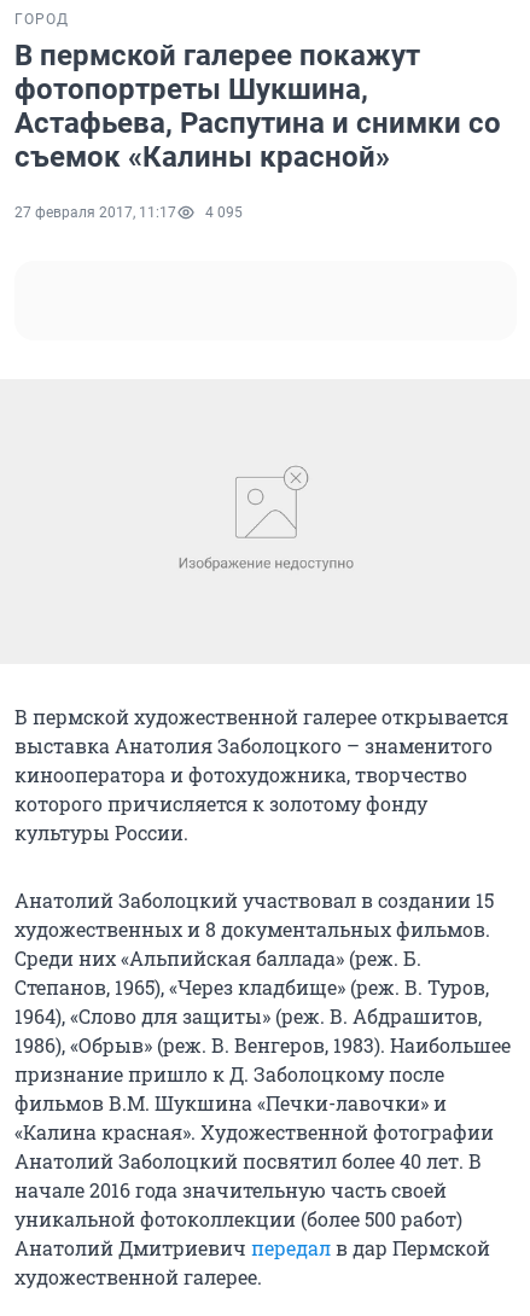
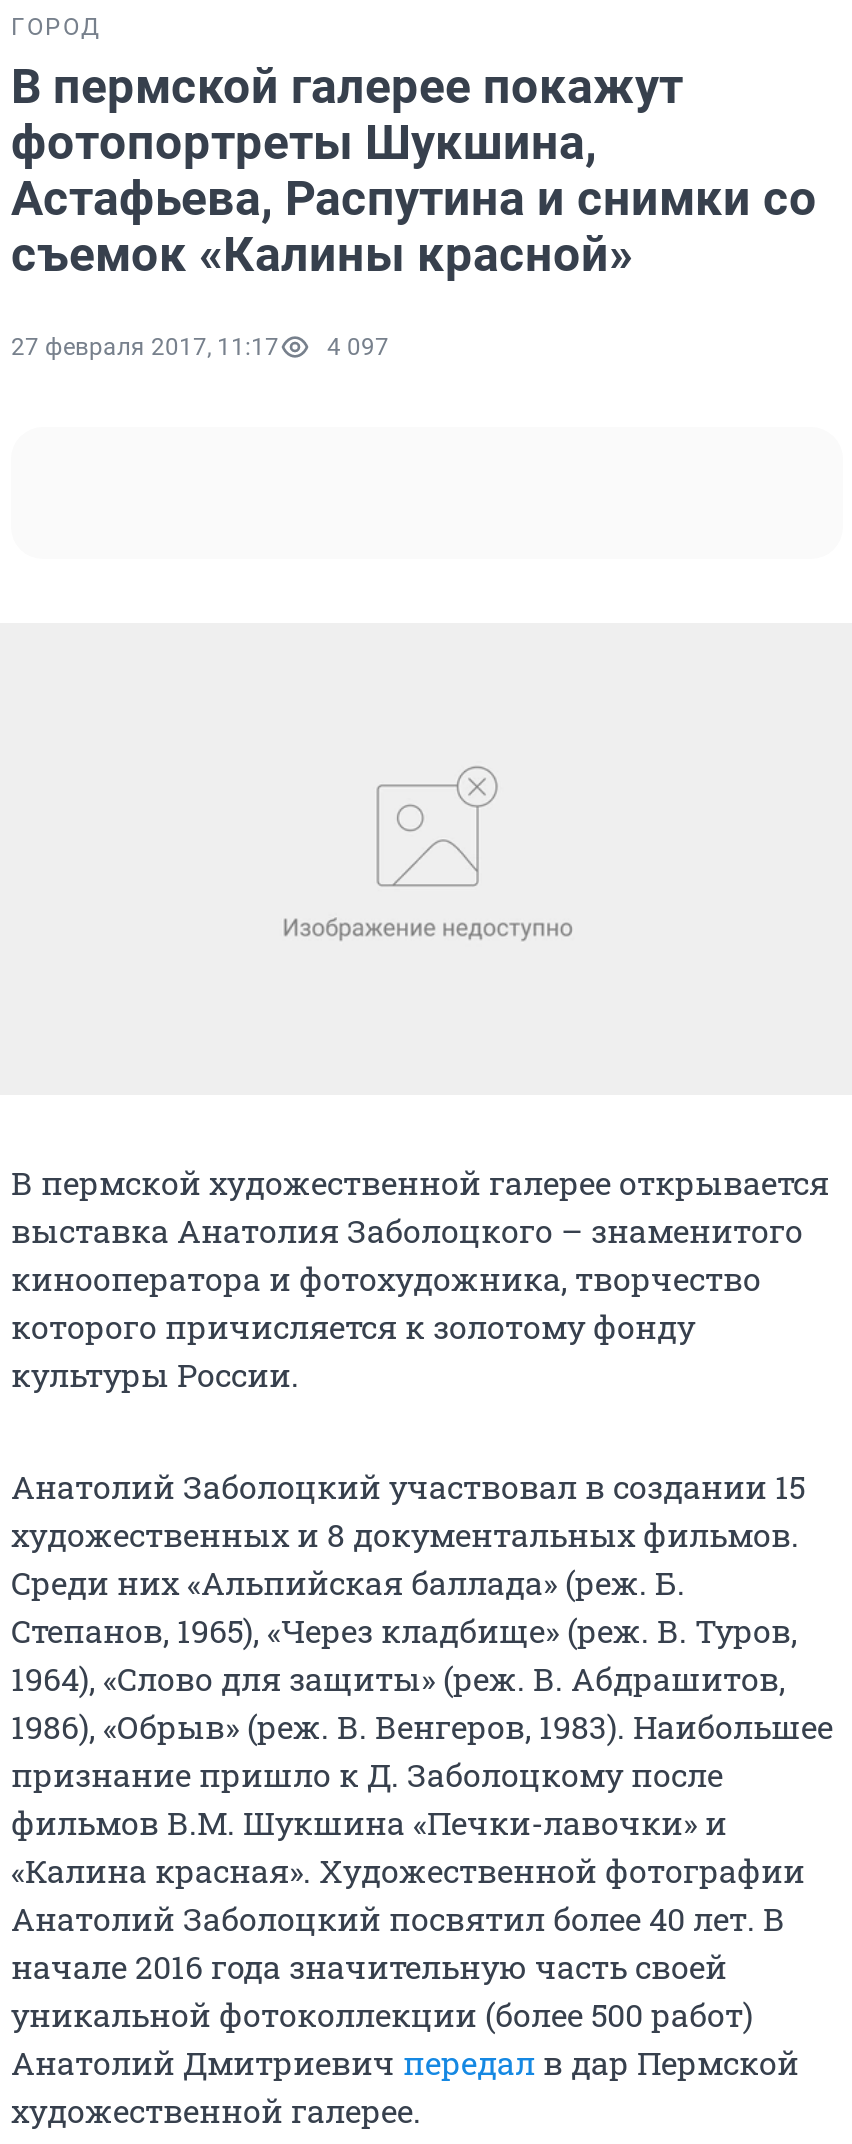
[14,204,243,221] 27 февраля 2017, 11:17 4 095 -> [11,333,389,361] 27 февраля 2017, 11:17 4 097

